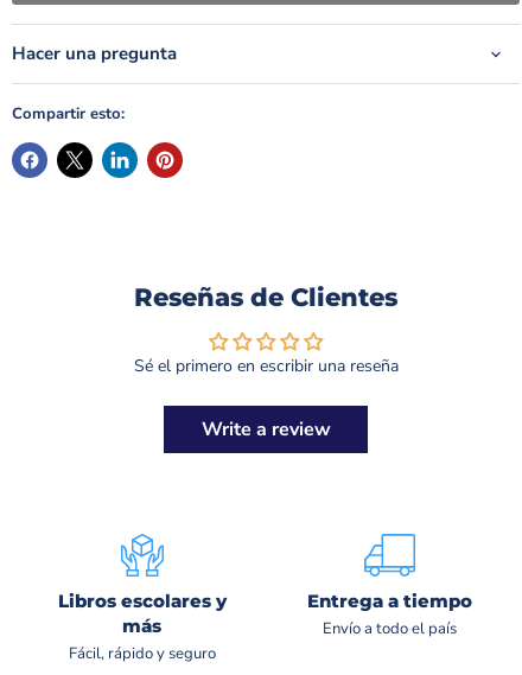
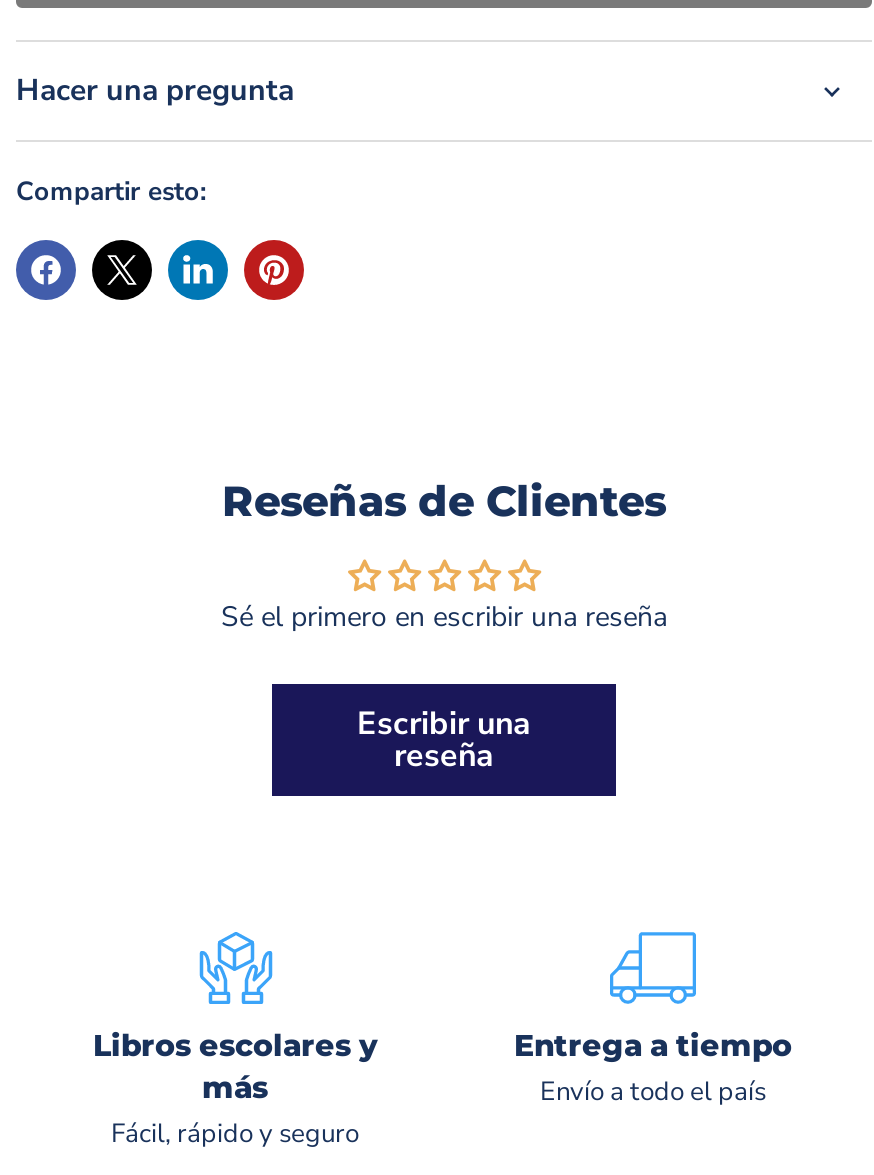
[201,416,330,442] Write a review -> [357,702,531,778] Escribir una | reseña

